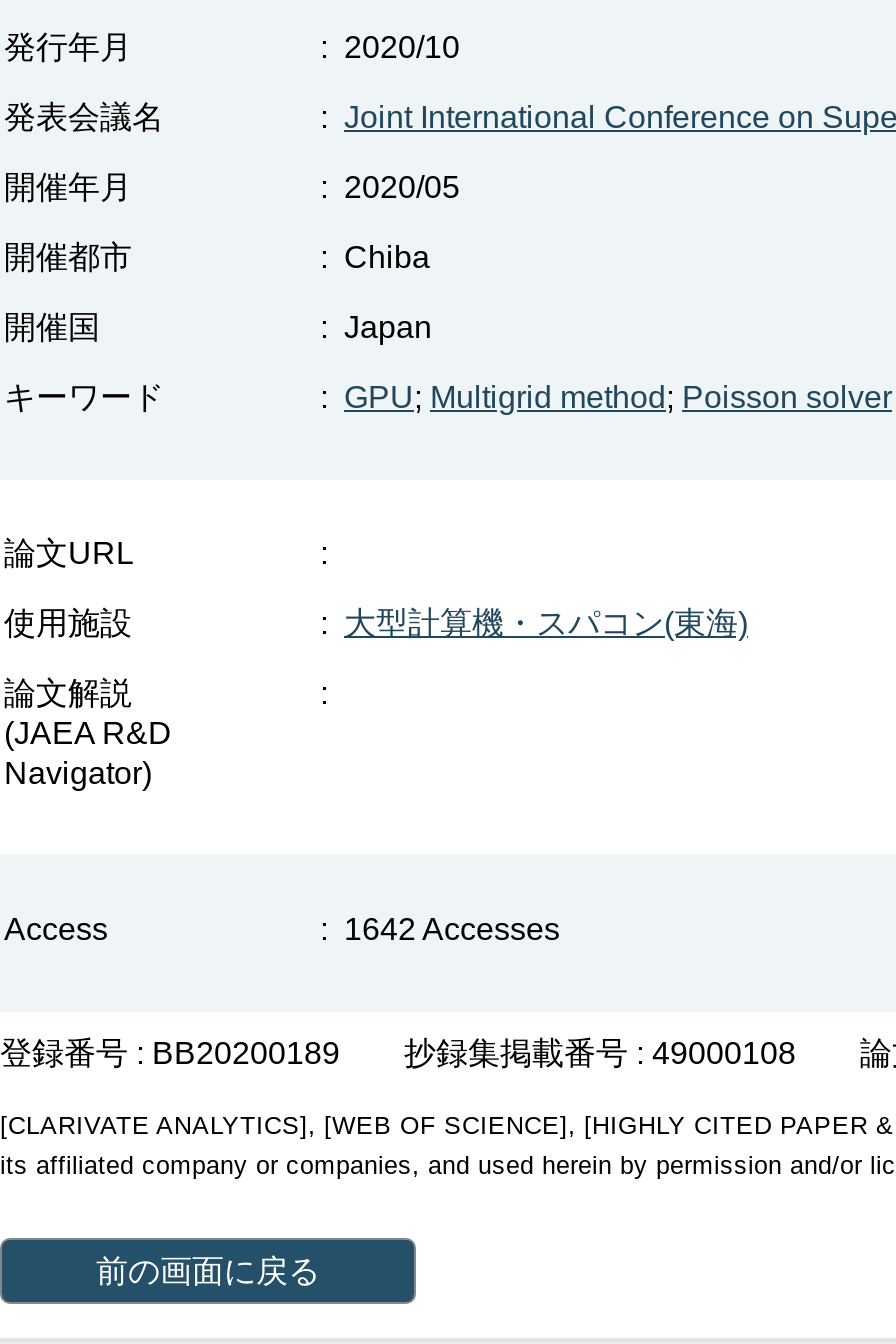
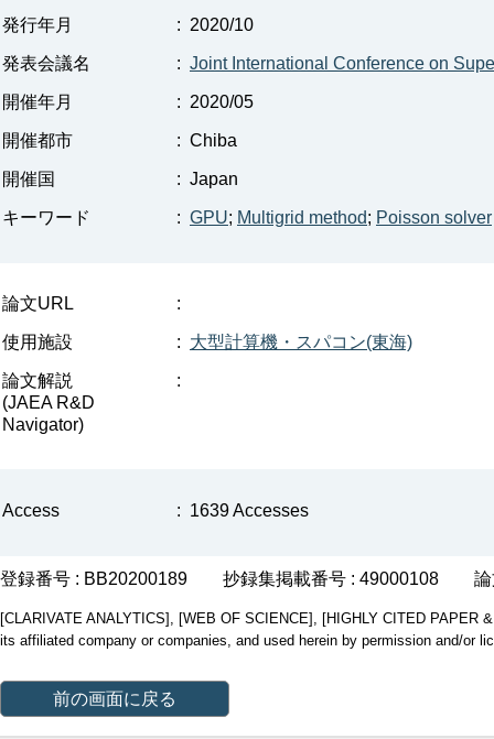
[320,911,560,945] : 1642 Accesses -> [176,501,309,519] : 1639 Accesses

